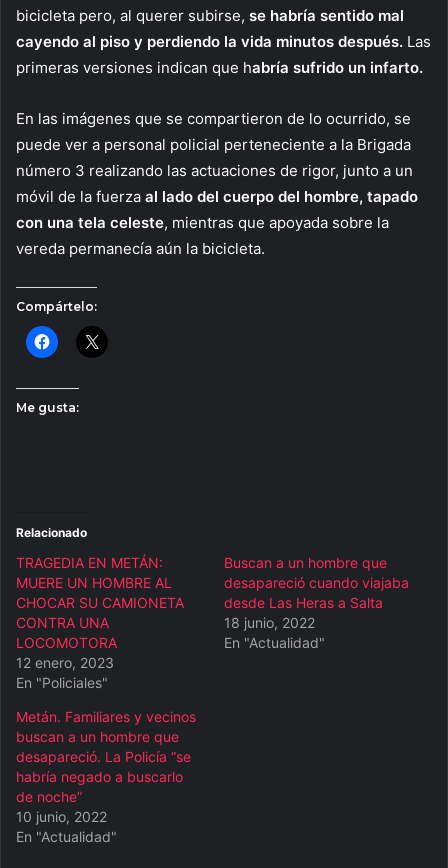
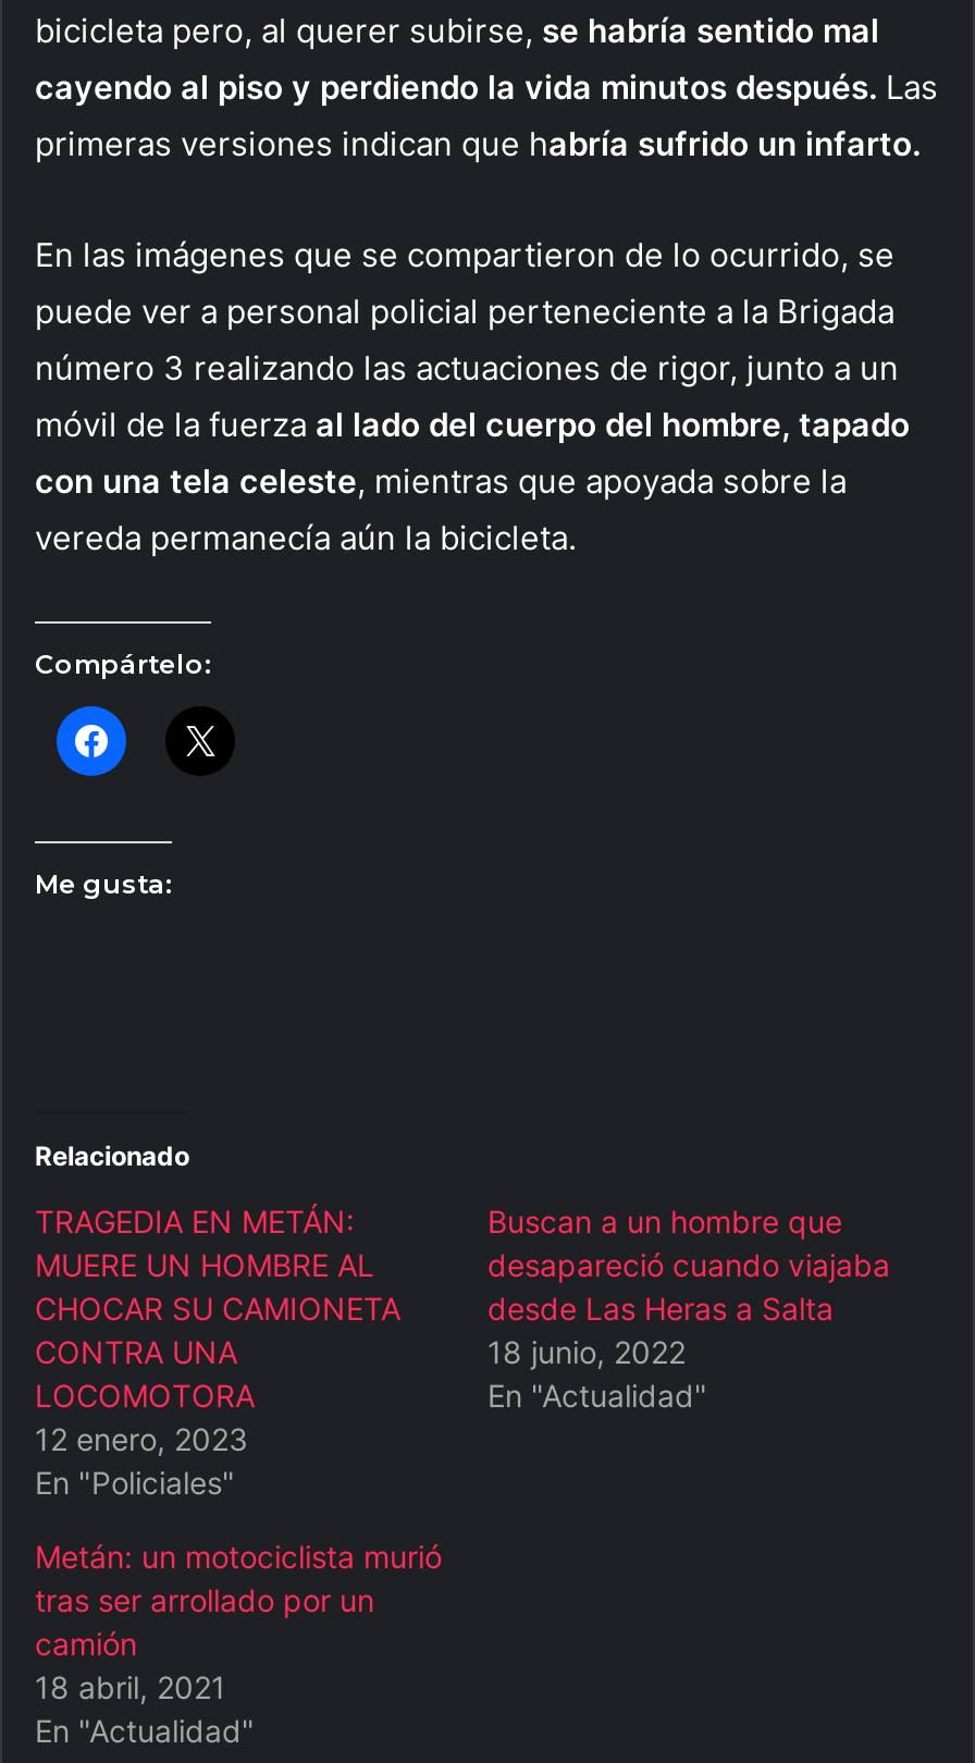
[16,708,196,825] Metán. Familiares y vecinos | buscan a un hombre que | desapareció. La Policía “se | habría negado a buscarlo | de noche” | 10 junio, 2022 -> [35,1538,442,1705] Metán: un motociclista murió | tras ser arrollado por un | camión | 18 abril, 2021

